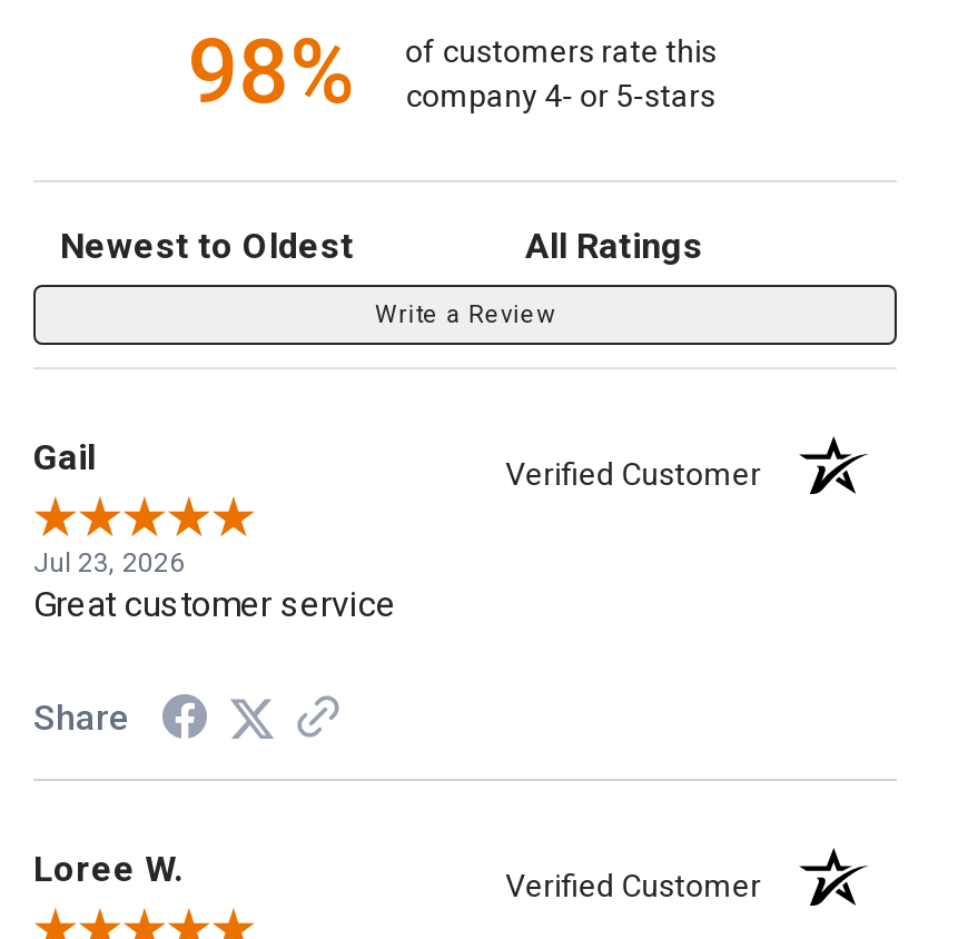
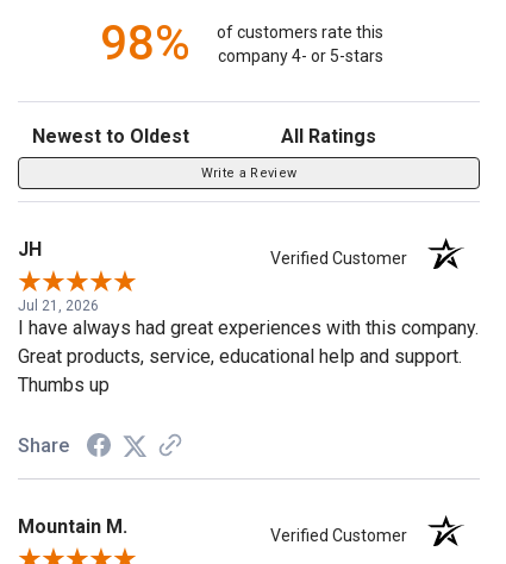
[33,436,96,478] Gail -> [18,238,42,261] JH
[33,547,396,625] Jul 23, 2026 | Great customer service -> [18,297,479,396] Jul 21, 2026 | I have always had great experiences with this company. | Great products, service, educational help and support. | Thumbs up
[33,848,182,890] Loree W. -> [18,515,127,538] Mountain M.

